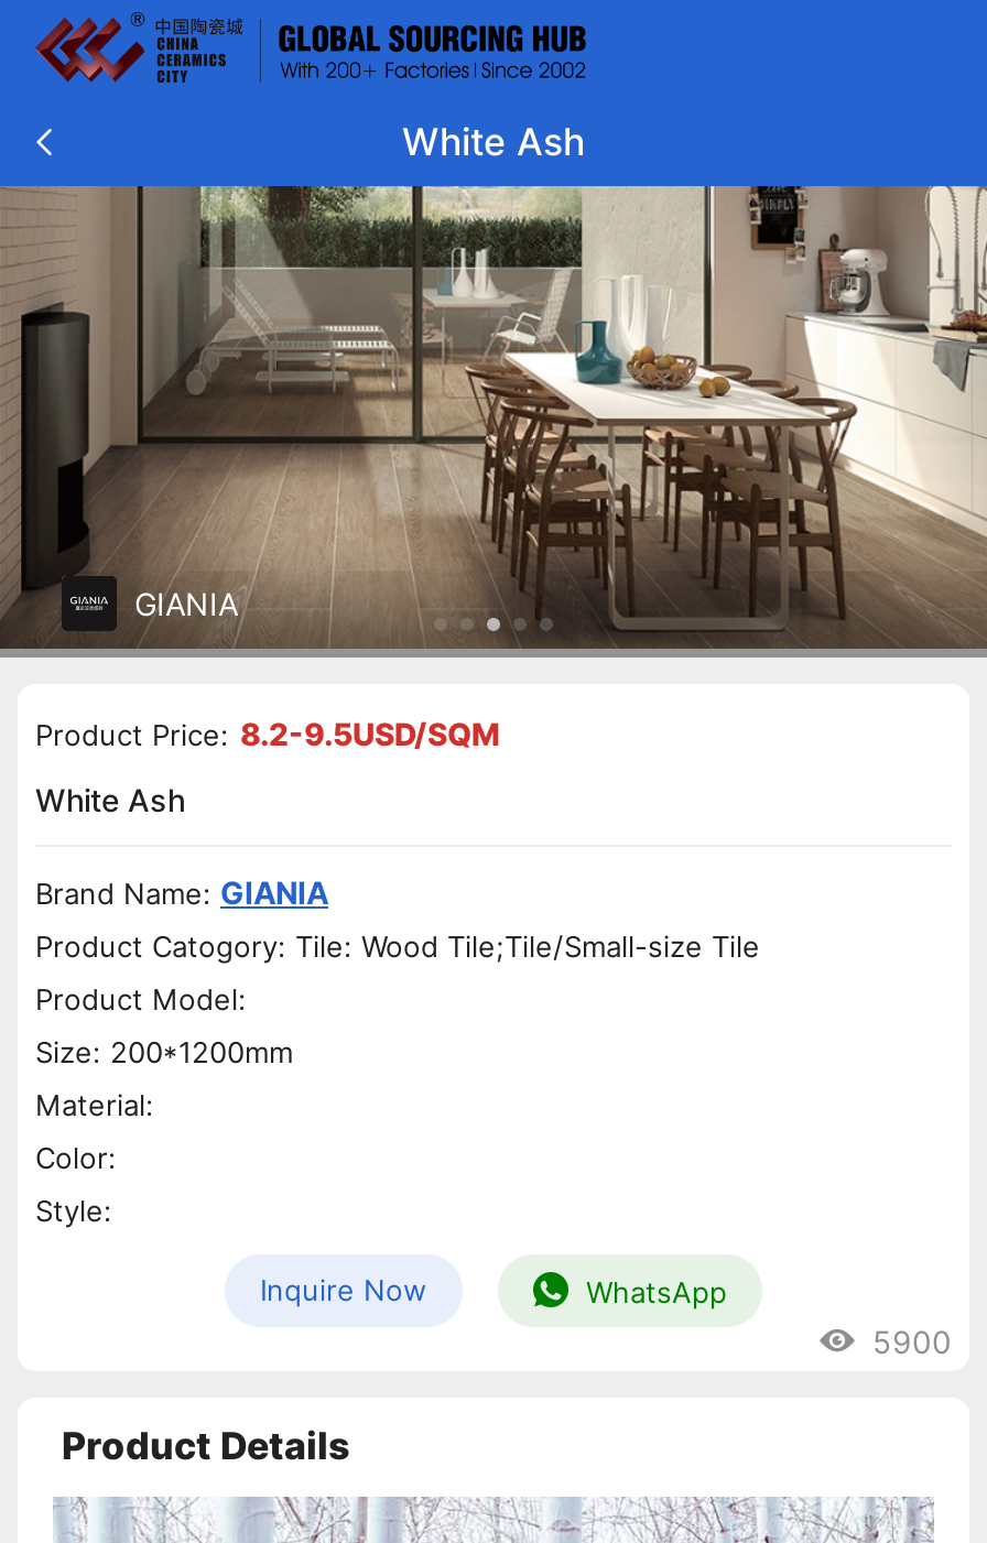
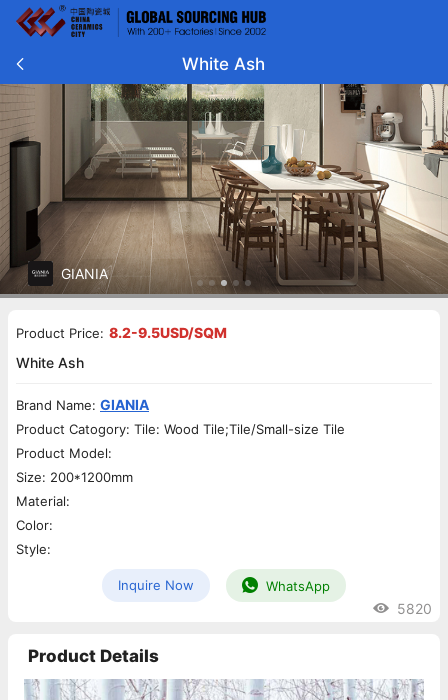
[872,1323,952,1360] 5900 -> [397,600,432,617] 5820

